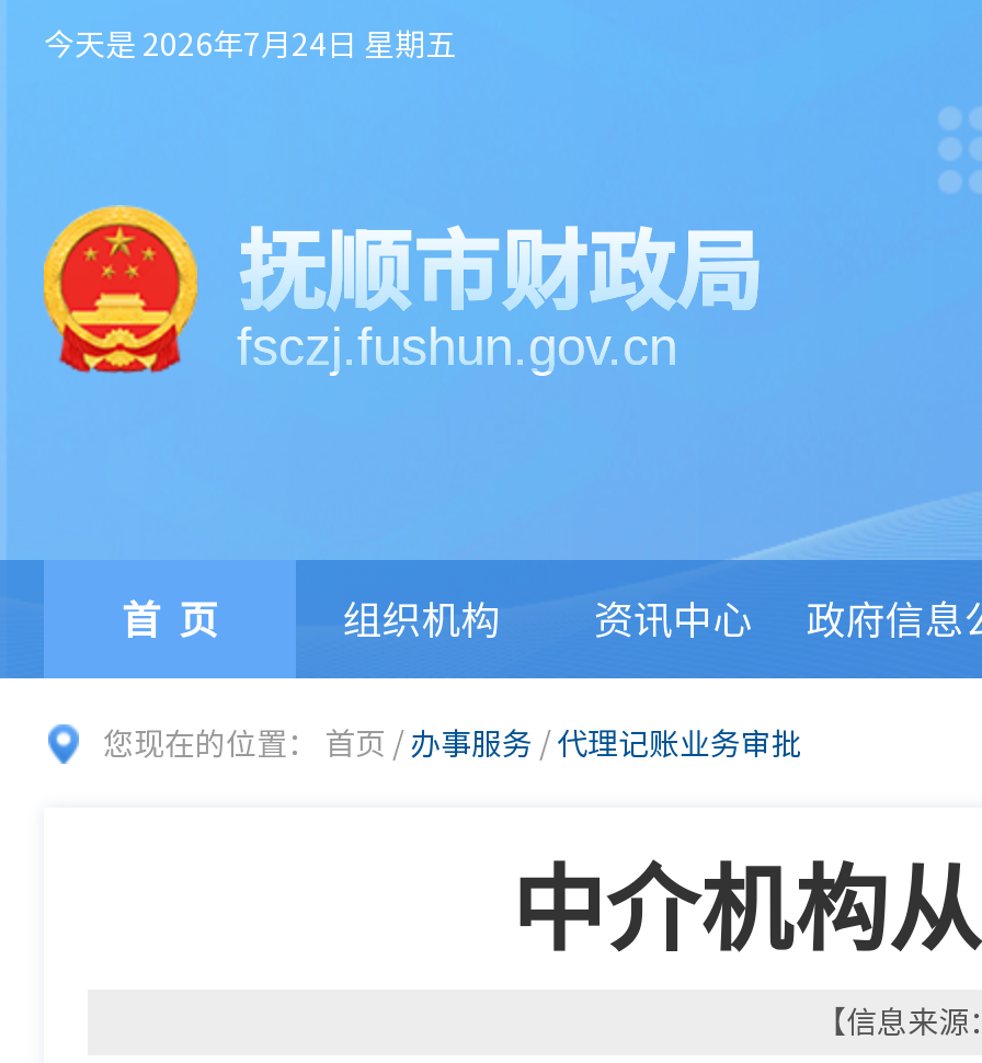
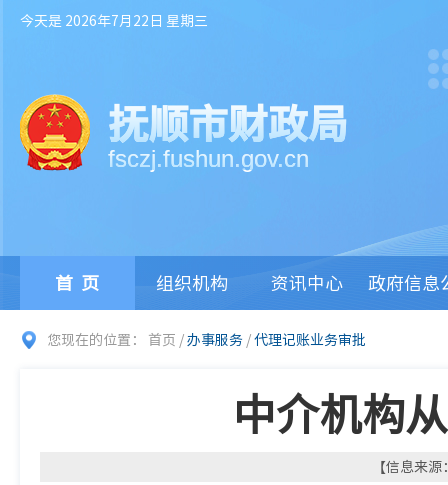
[44,21,456,65] 今天是 2026年7月24日 星期五 -> [20,10,208,30] 今天是 2026年7月22日 星期三

